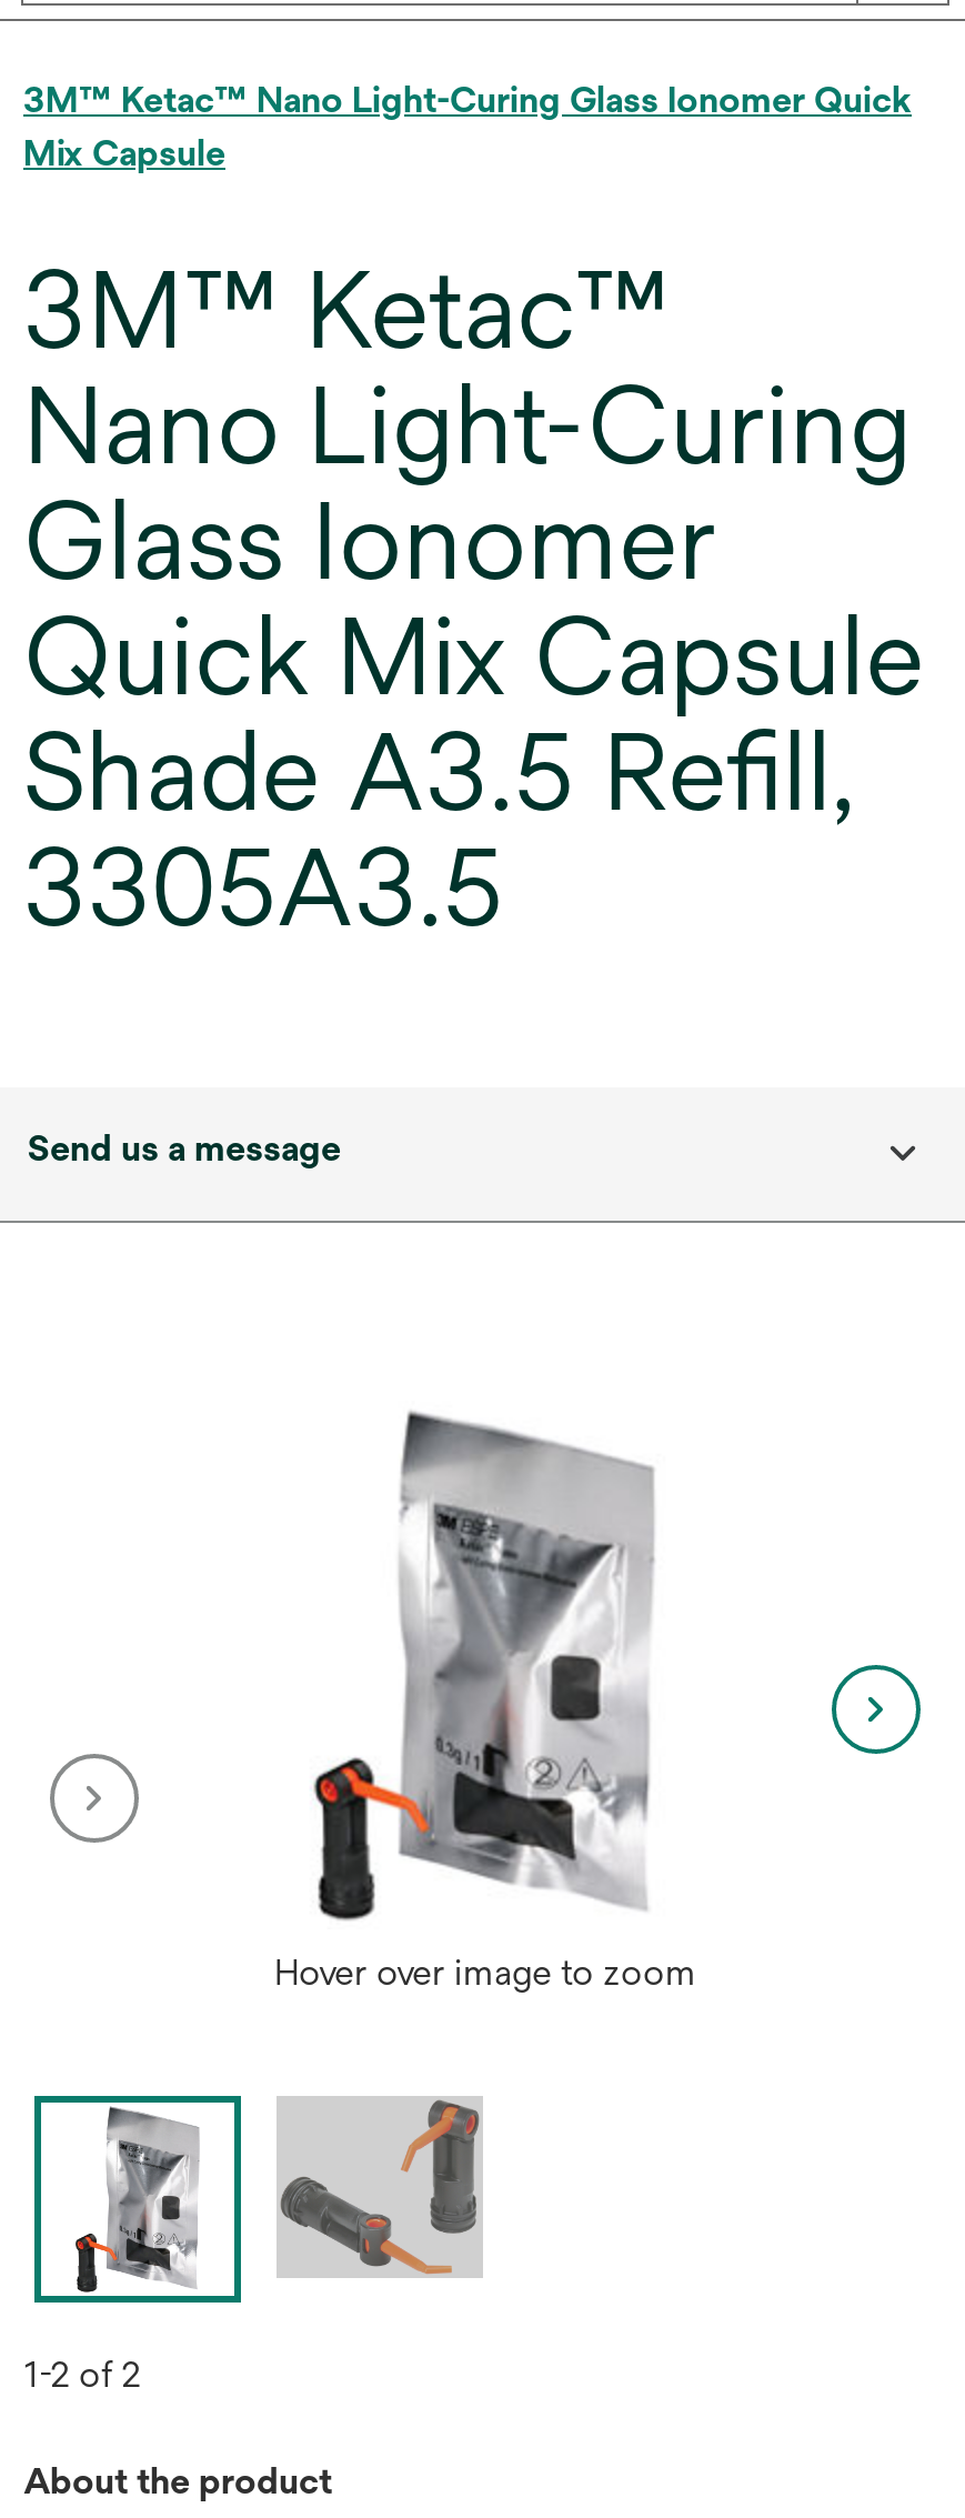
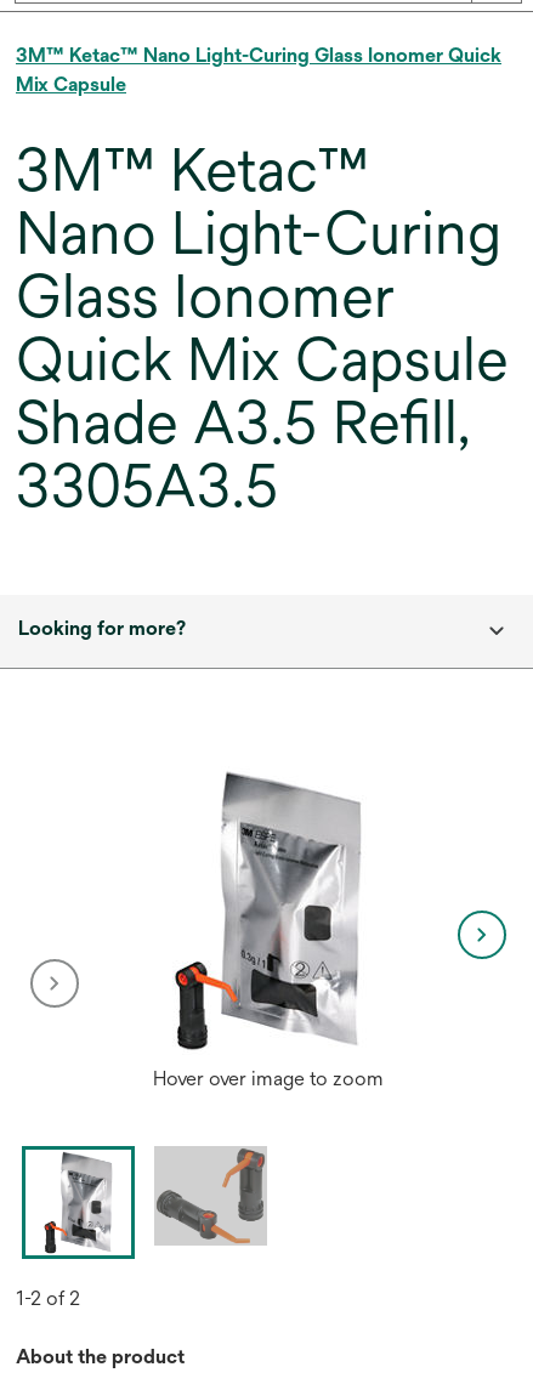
[28,1127,341,1170] Send us a message -> [18,617,186,640] Looking for more?

